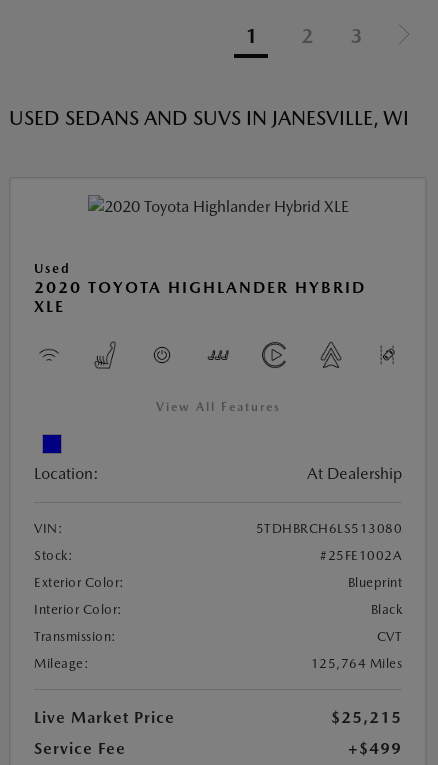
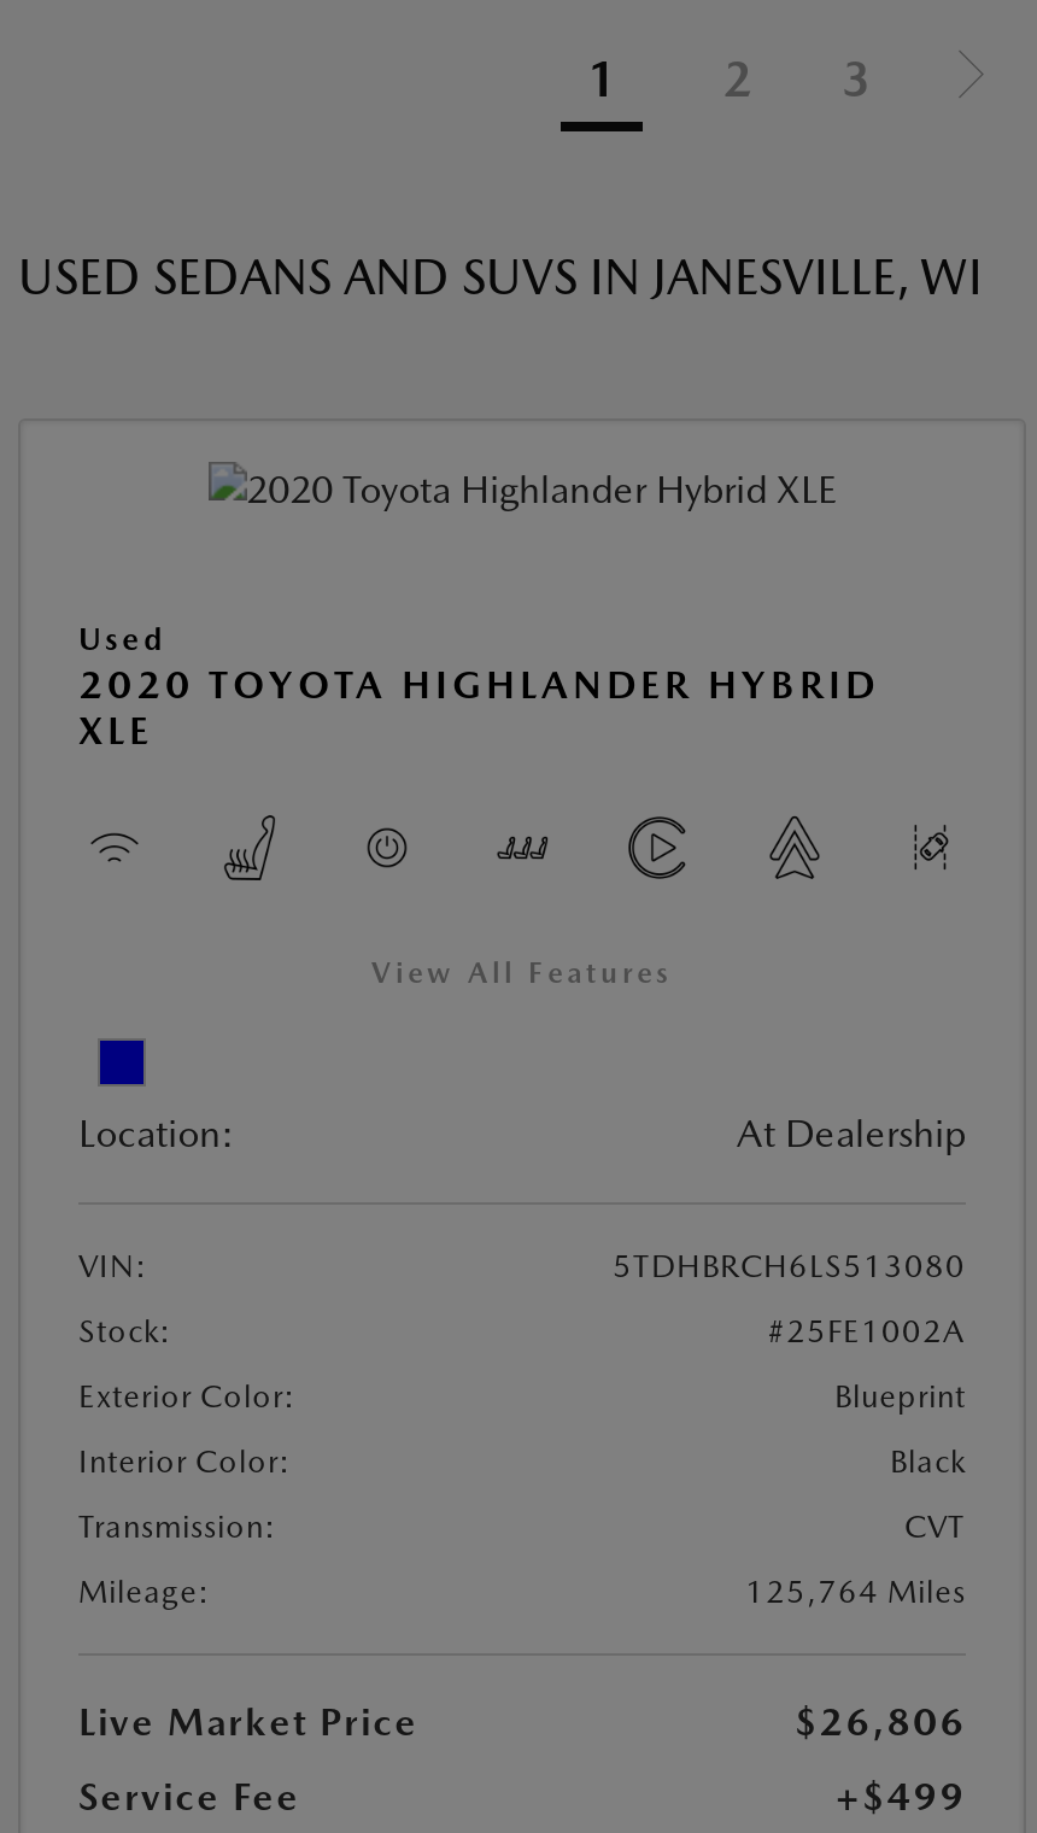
[331,708,402,727] $25,215 -> [795,1699,966,1744] $26,806

